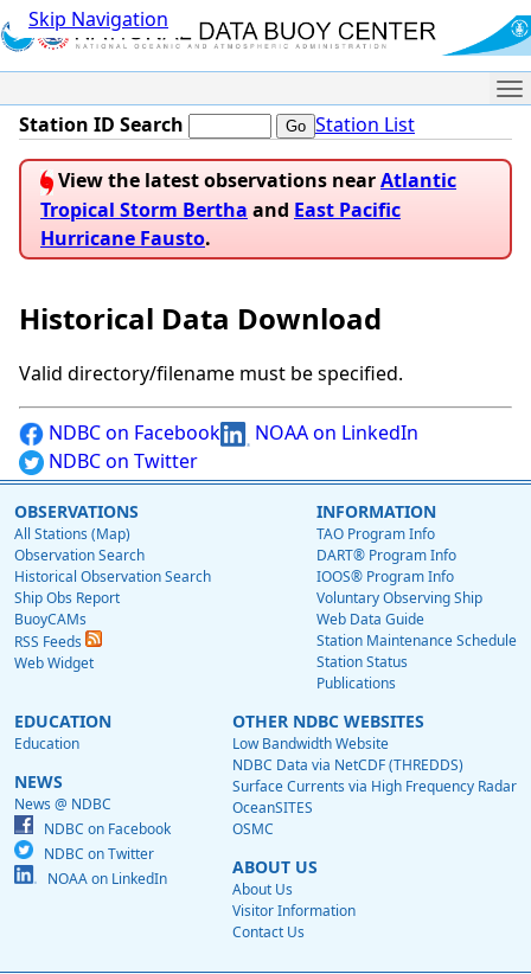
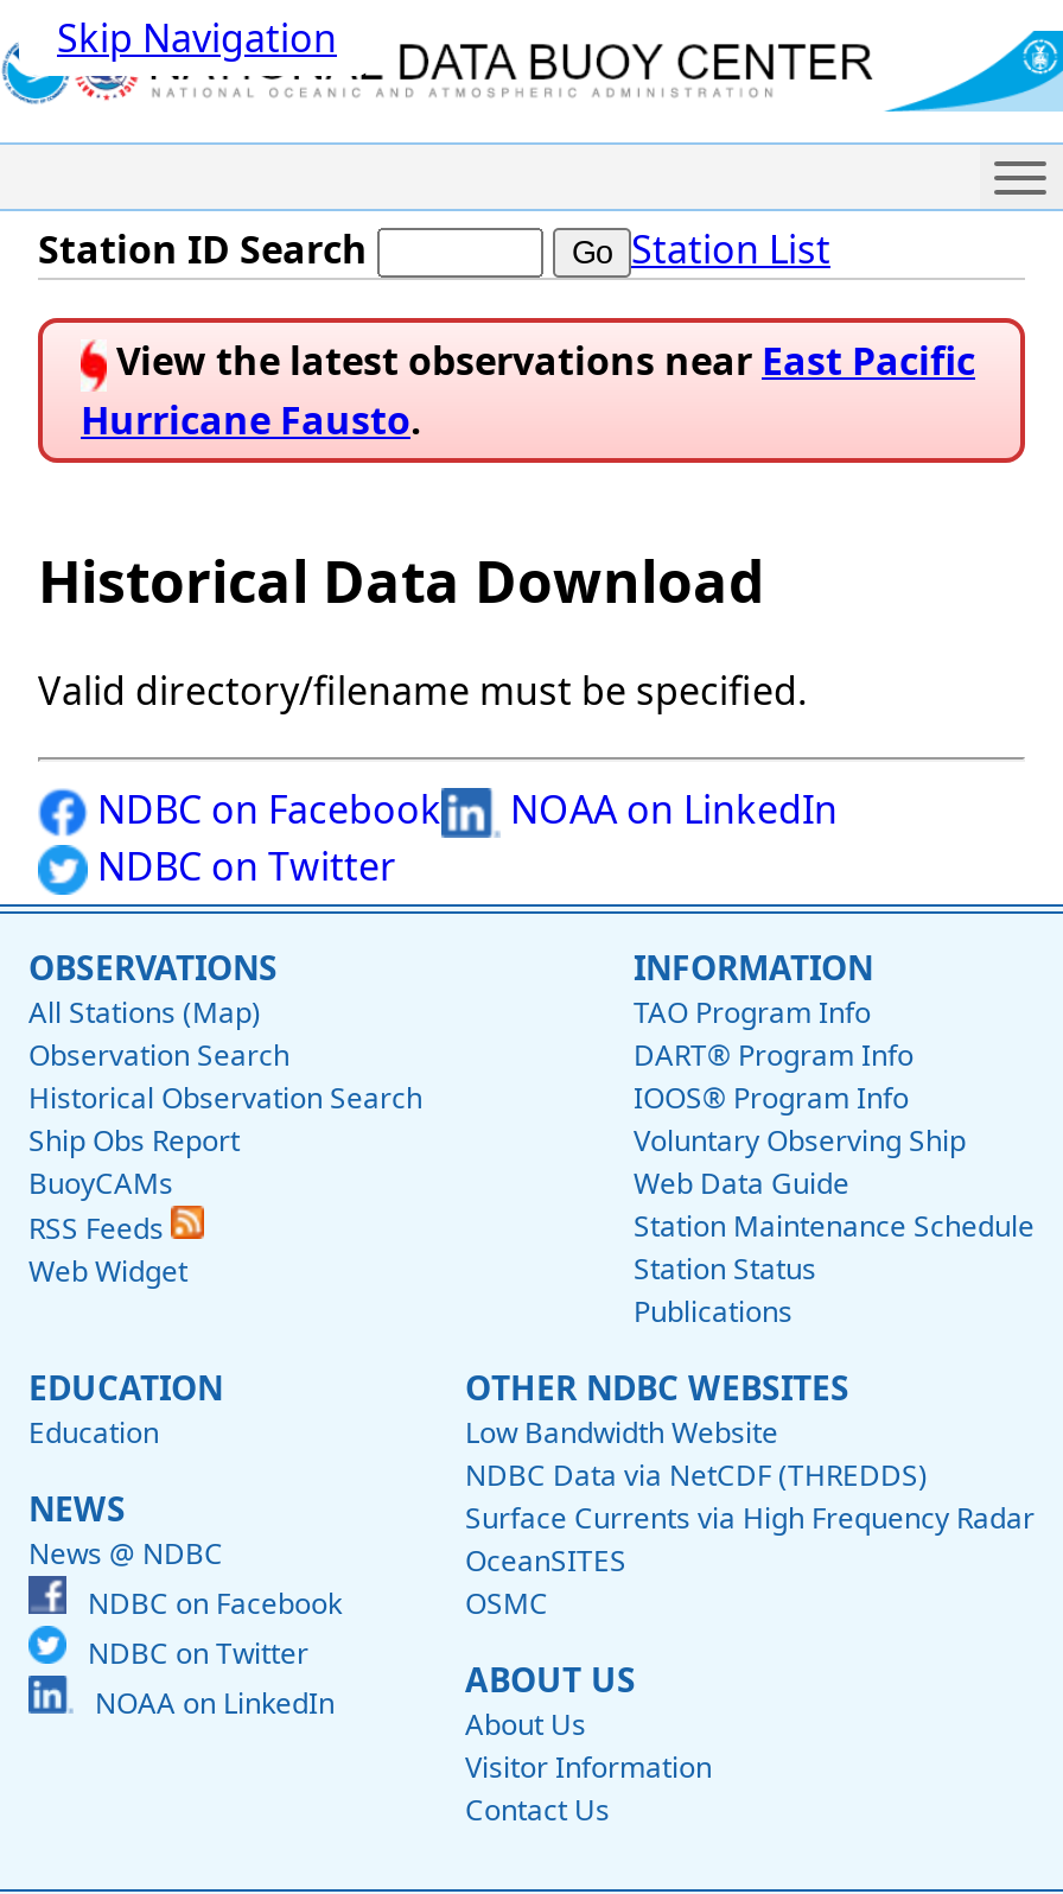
[40,167,456,223] View the latest observations near Atlantic | Tropical Storm Bertha and East Pacific -> [107,335,975,388] View the latest observations near East Pacific

